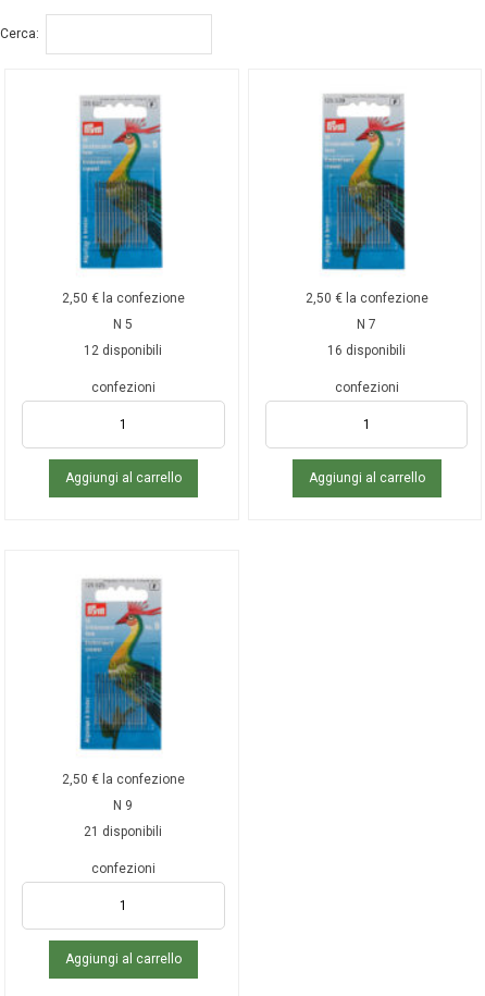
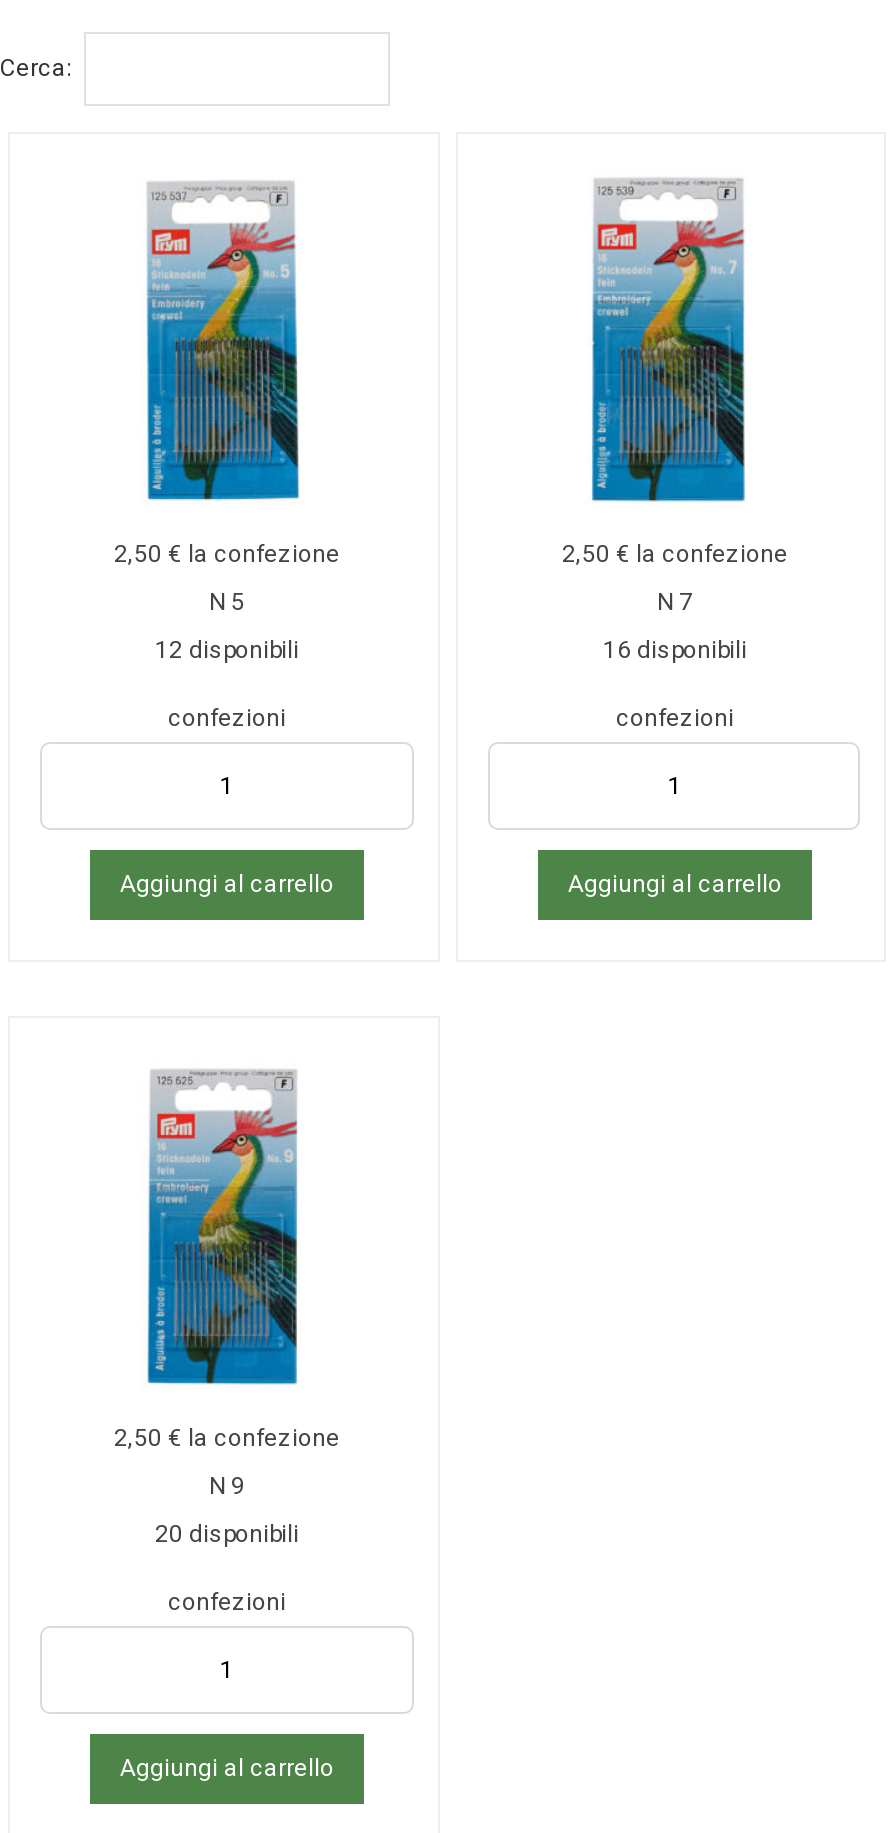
[84,824,163,840] 21 disponibili -> [155,1521,299,1549] 20 disponibili

